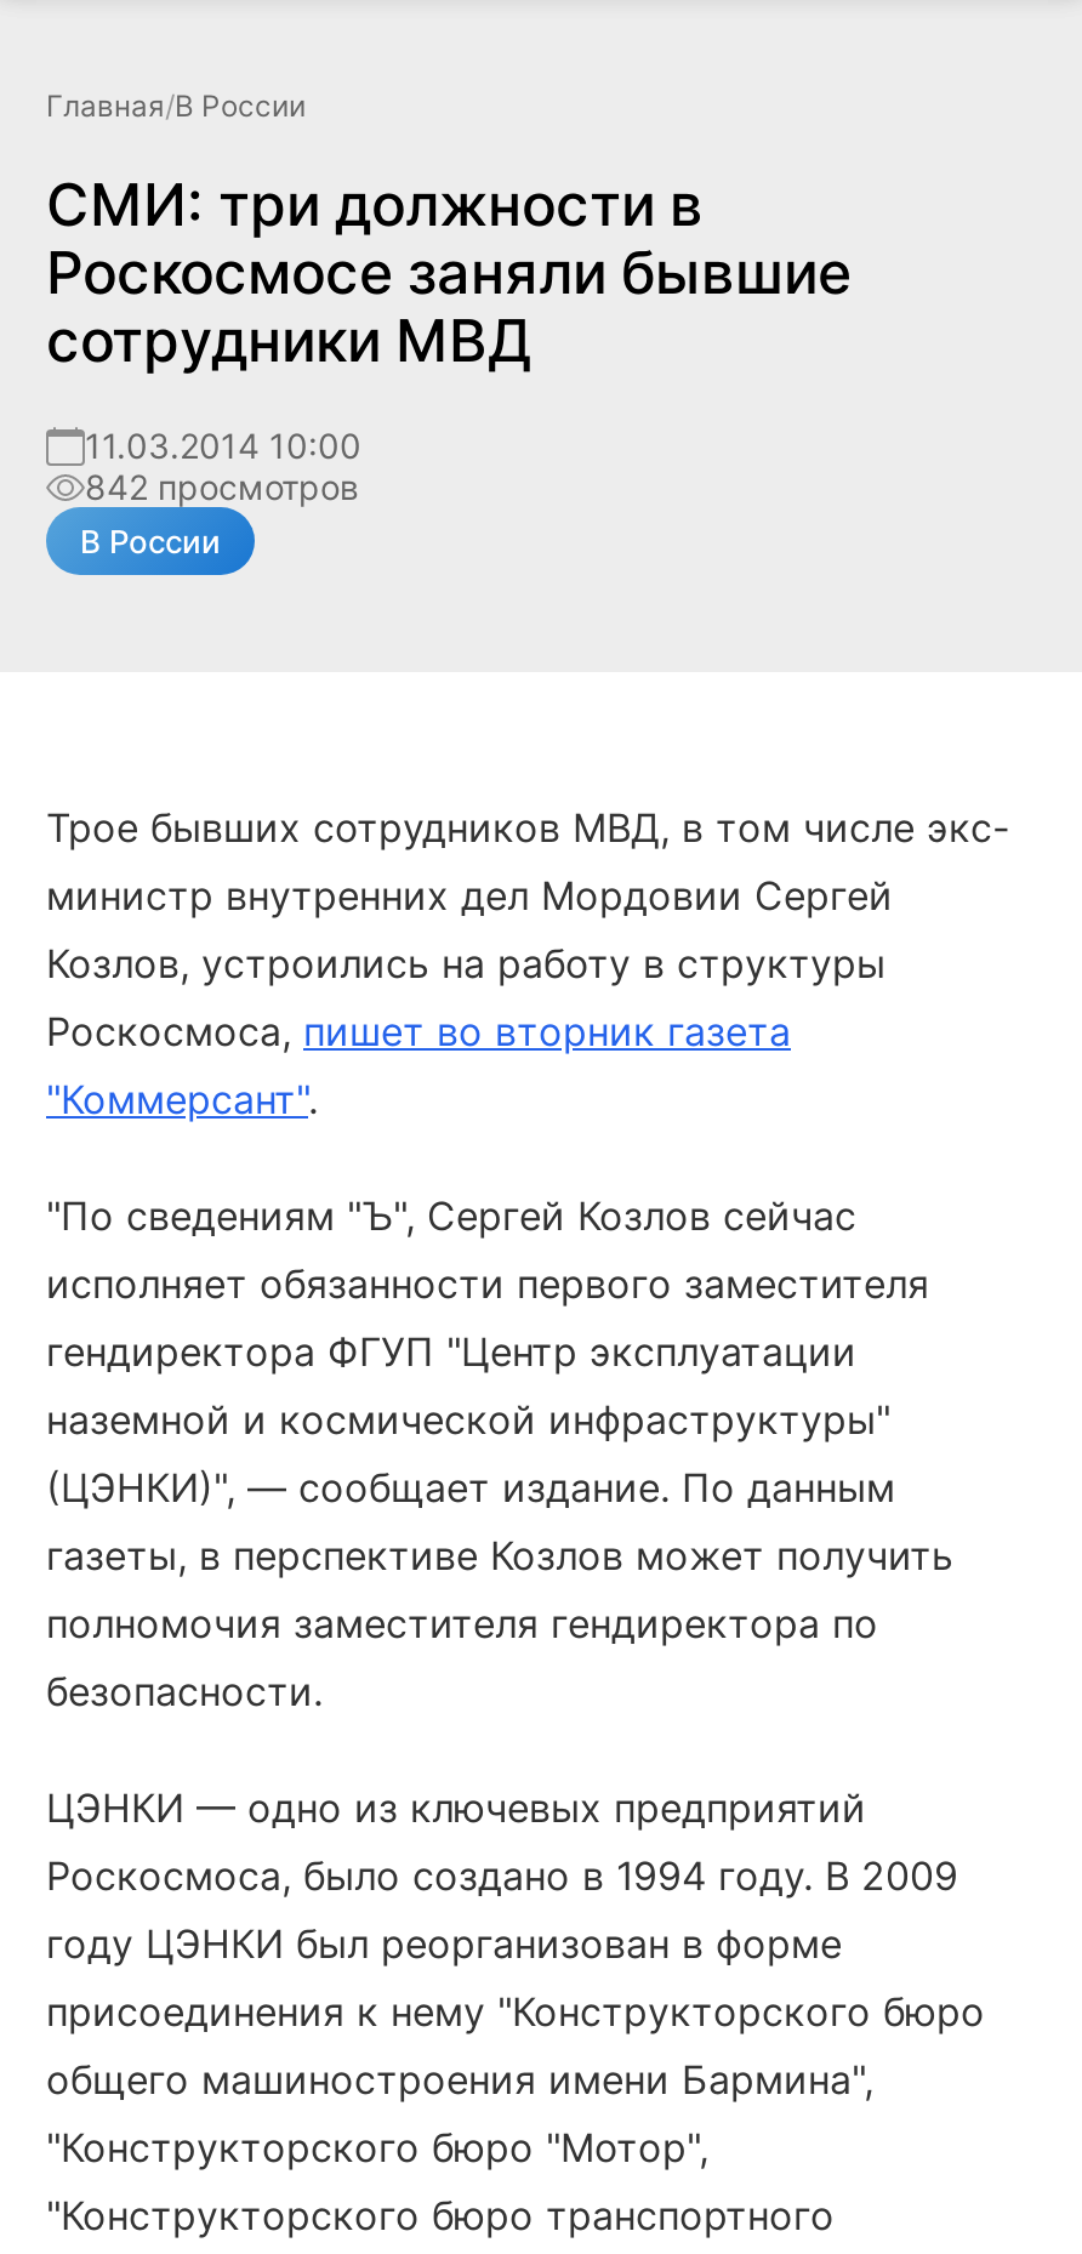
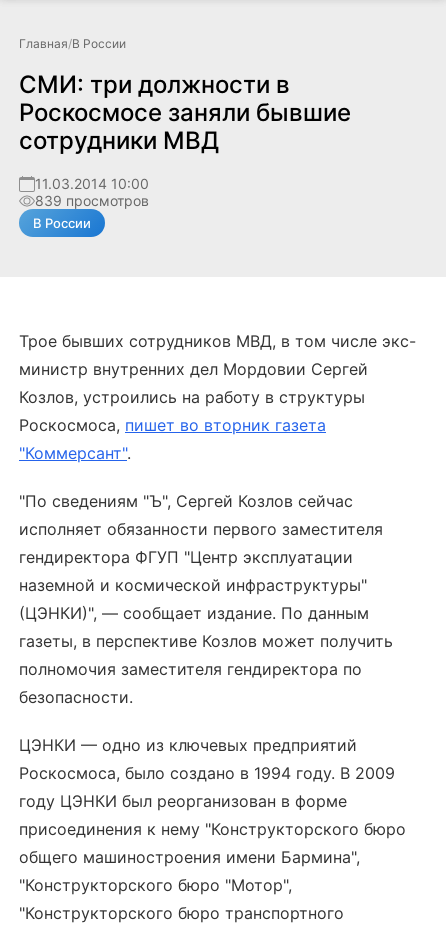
[85,466,359,507] 842 просмотров -> [35,192,149,209] 839 просмотров

